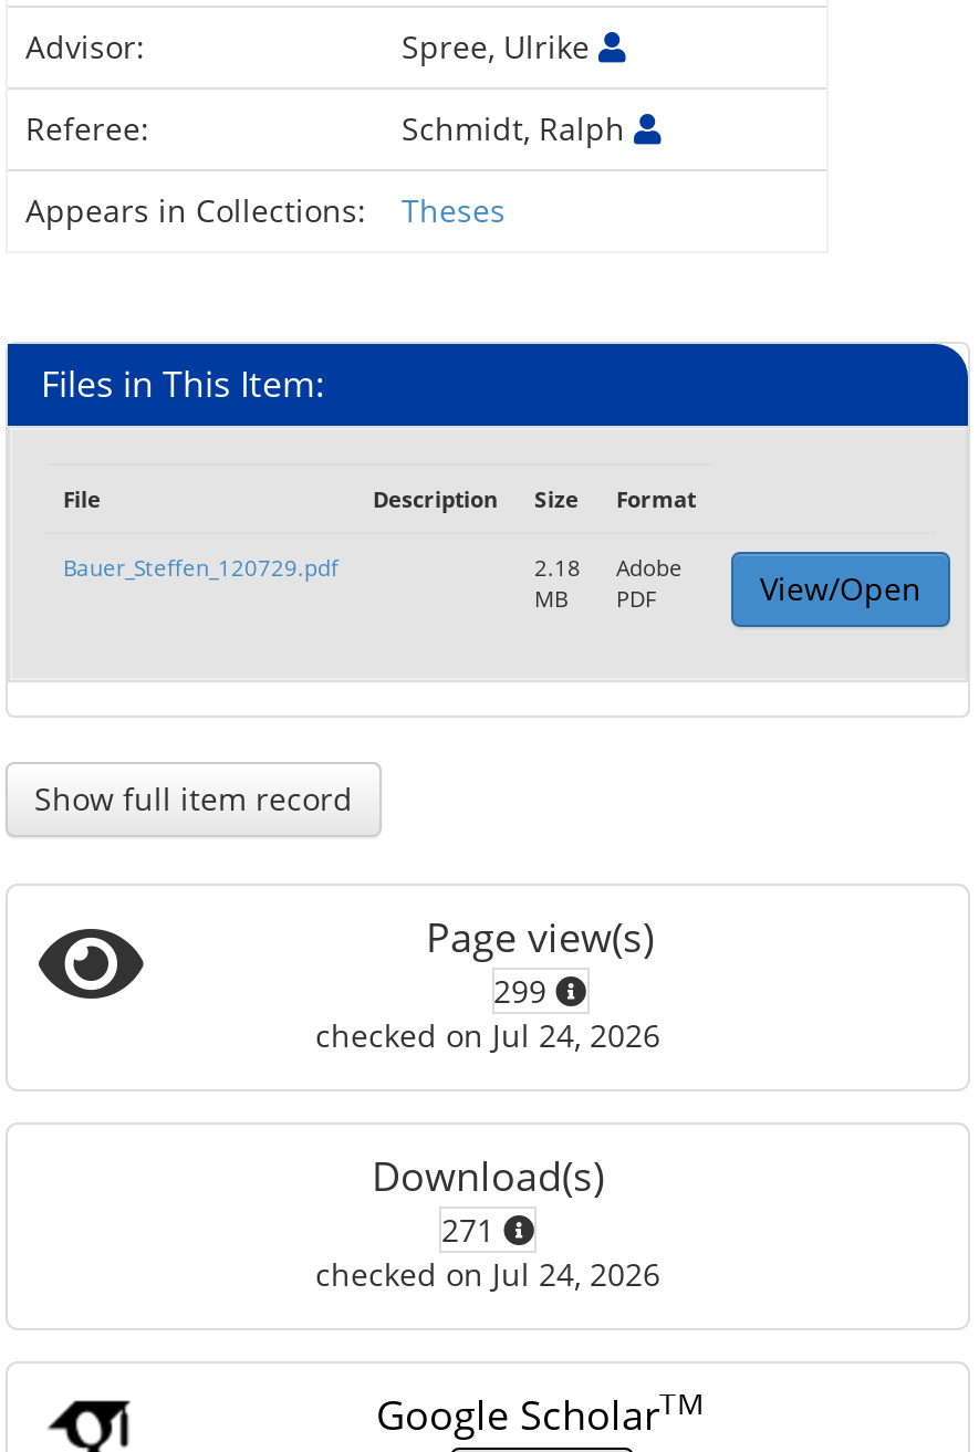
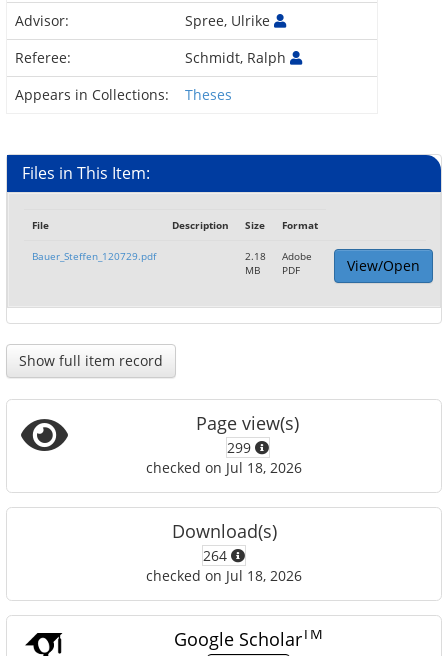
[315,1014,660,1056] checked on Jul 24, 2026 -> [146,458,302,477] checked on Jul 18, 2026
[441,1209,503,1251] 271 -> [203,546,231,565] 264
[315,1253,660,1295] checked on Jul 24, 2026 -> [146,566,302,585] checked on Jul 18, 2026

